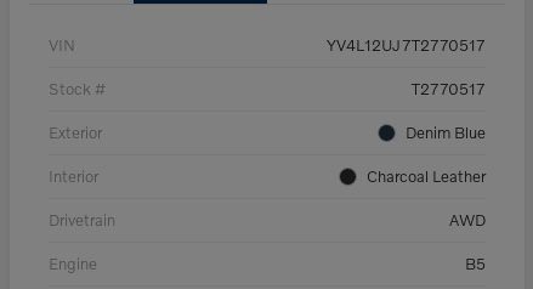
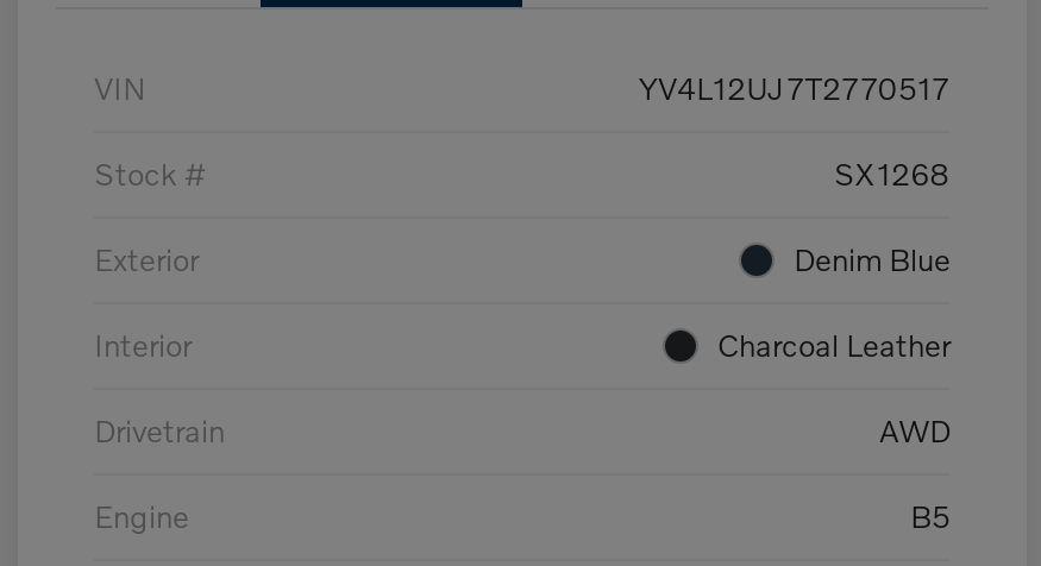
[412,79,486,99] T2770517 -> [834,155,951,193] SX1268

